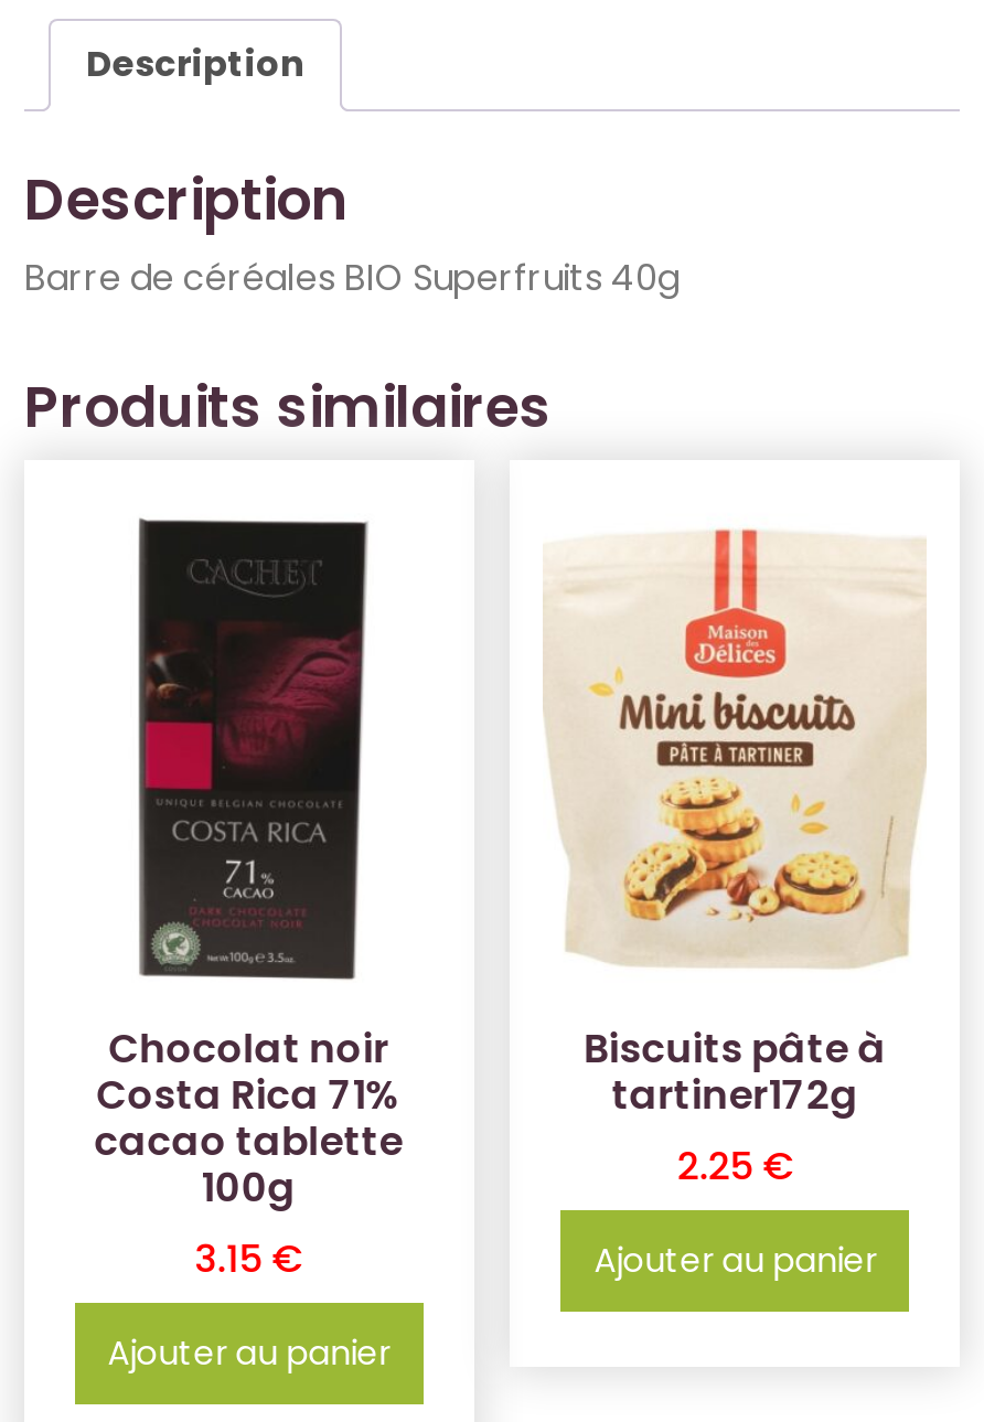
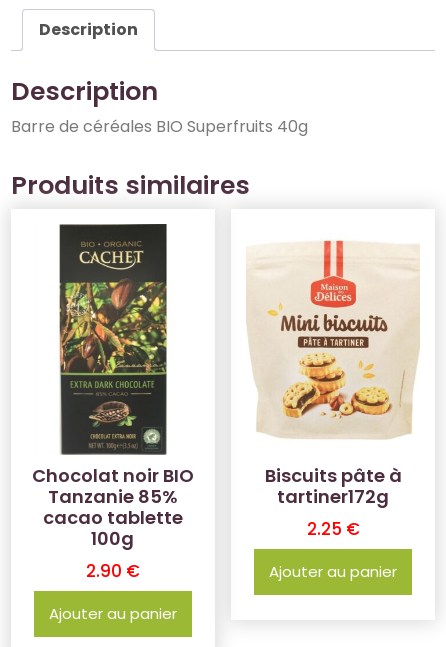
[97,493,401,1122] [image] | Chocolat noir | Costa Rica 71% -> [32,223,194,509] [image] | Chocolat noir BIO | Tanzanie 85%
[195,1233,303,1286] 3.15 € -> [86,559,140,583] 2.90 €

